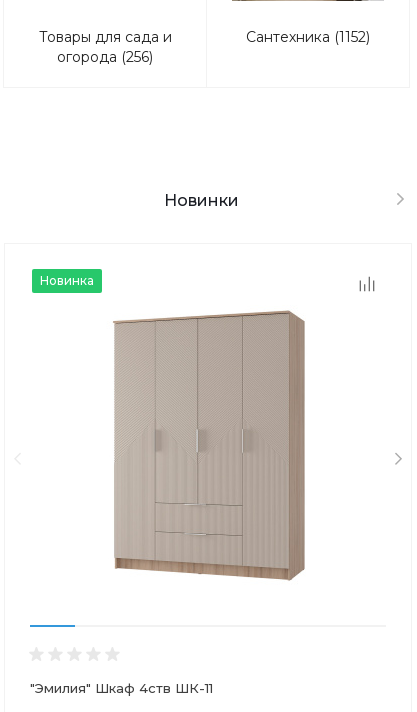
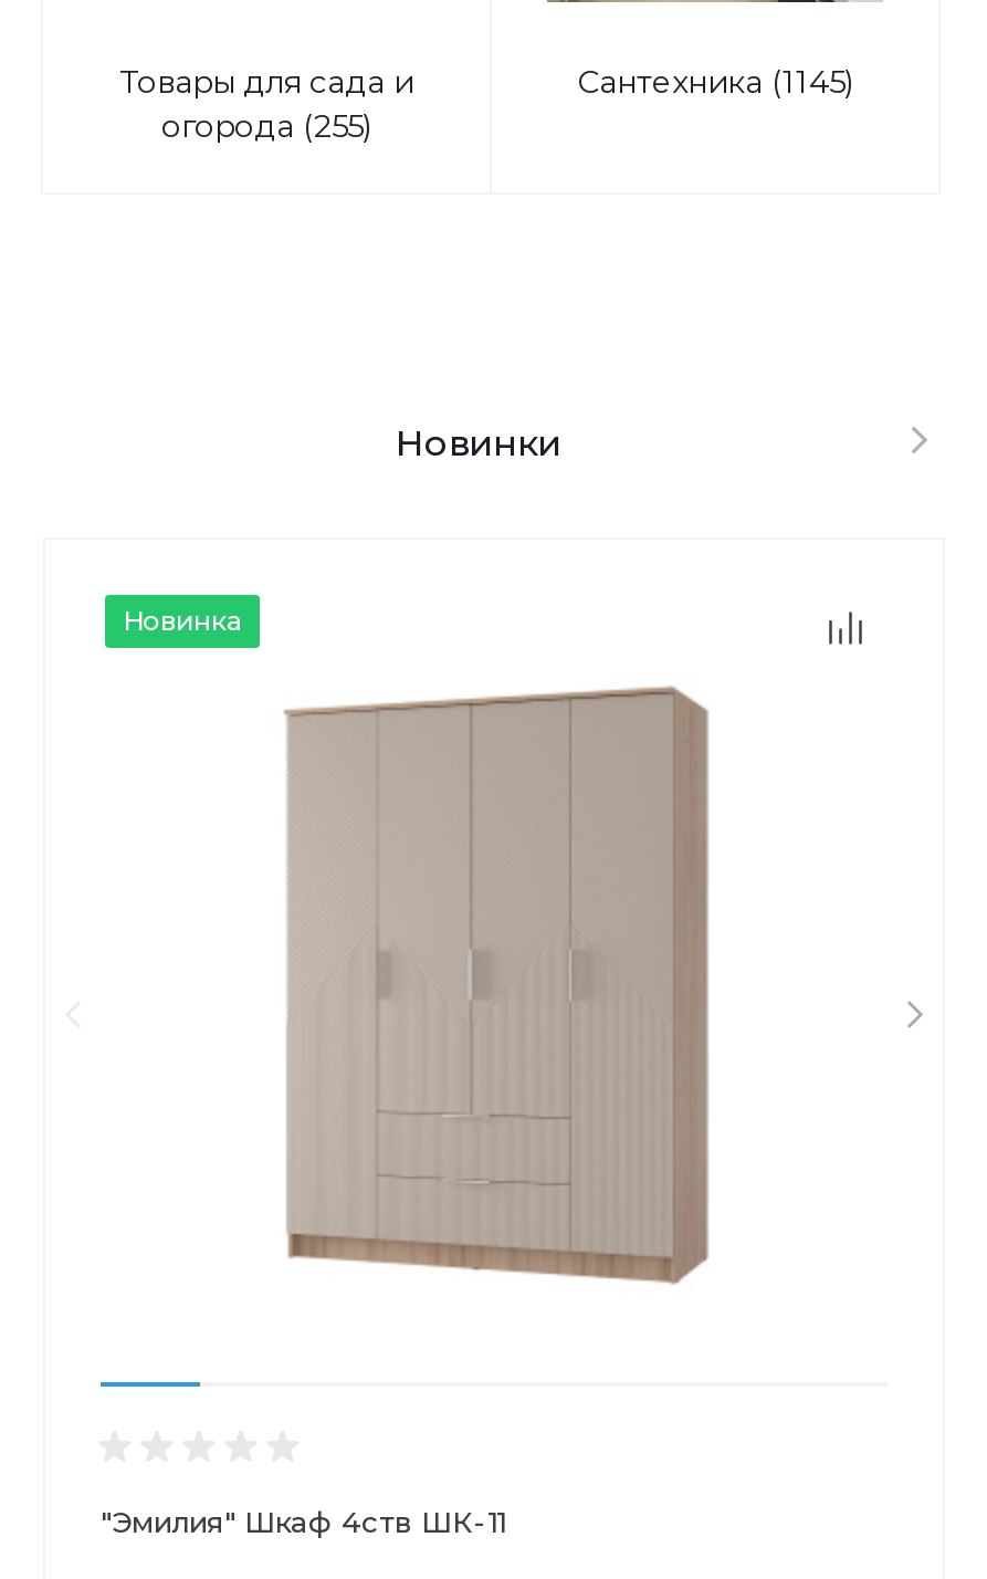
[246,28,370,46] Сантехника (1152) -> [577,61,853,101] Сантехника (1145)
[57,48,153,66] огорода (256) -> [161,106,371,146] огорода (255)

